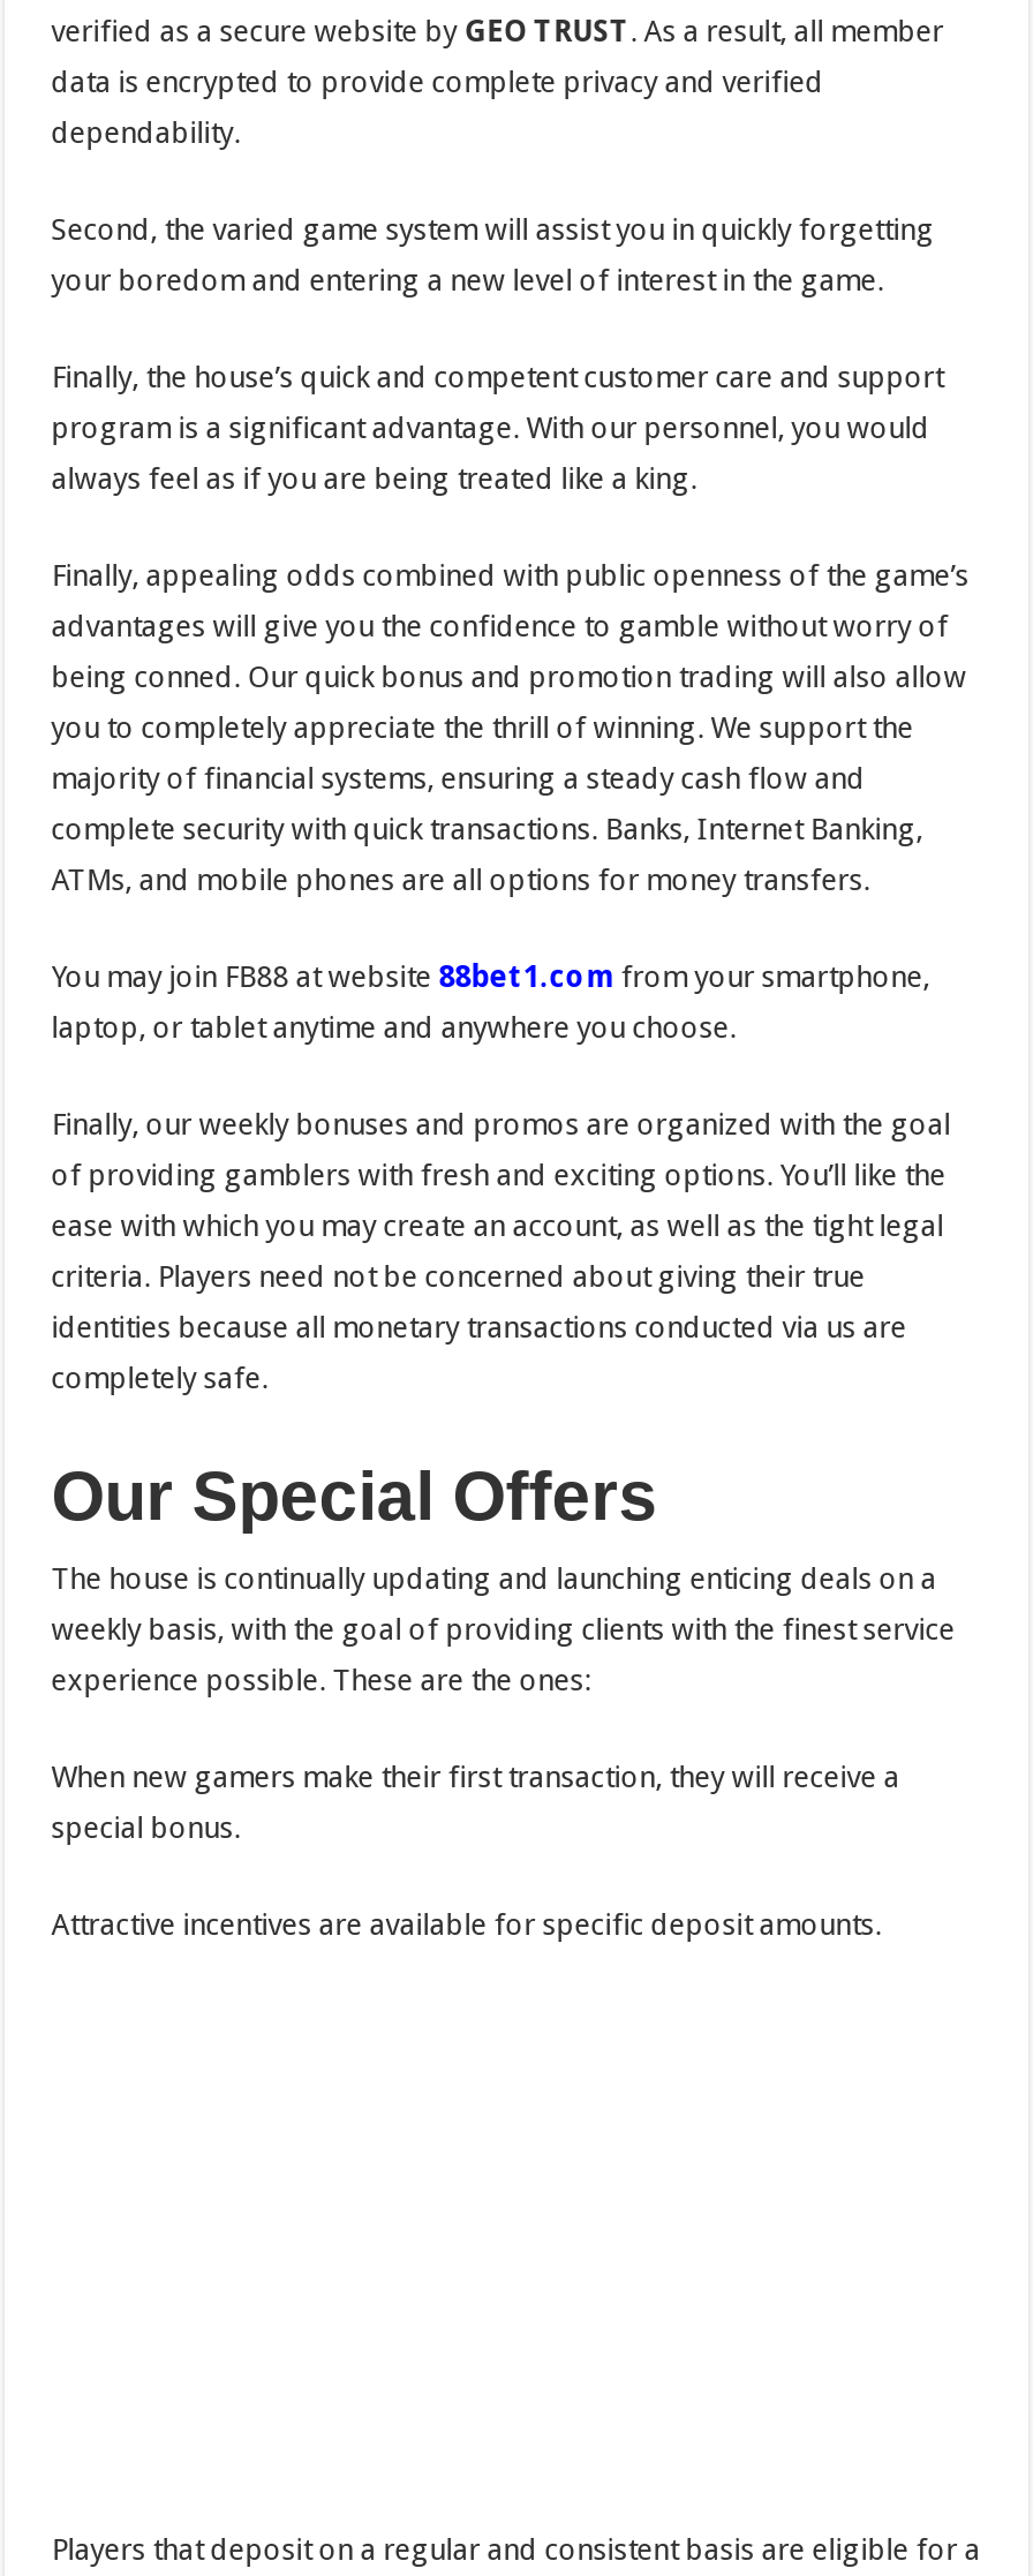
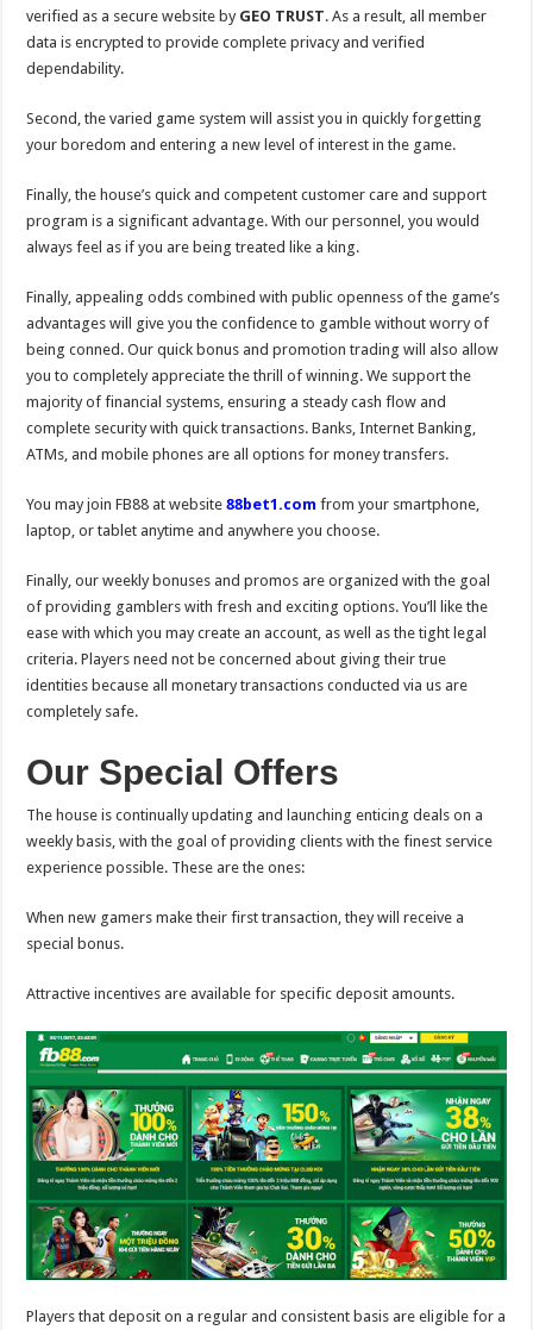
none -> [25,1030,508,1281] [image]

